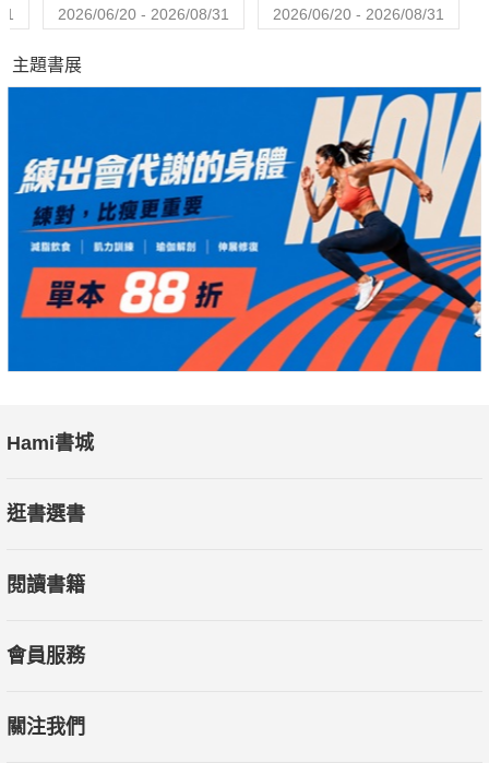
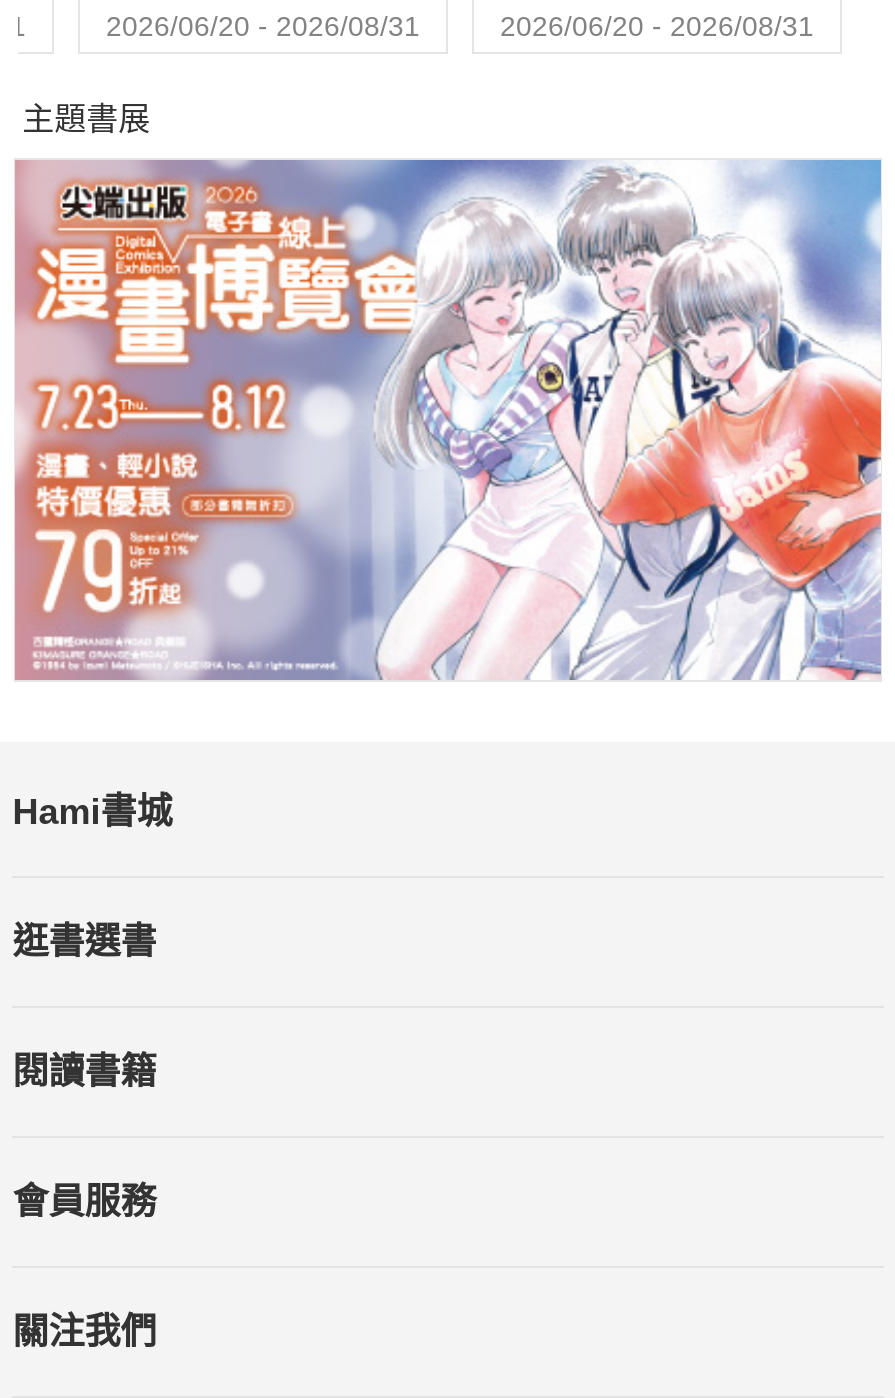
[7,86,482,372] [image] -> [14,158,884,682] [image]

